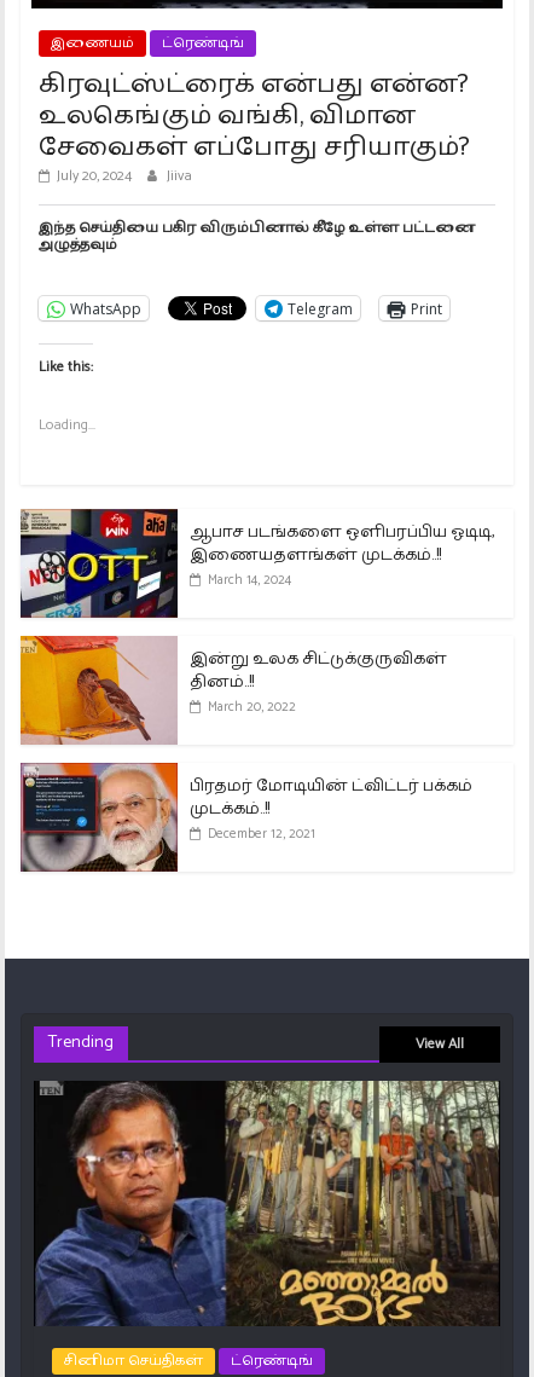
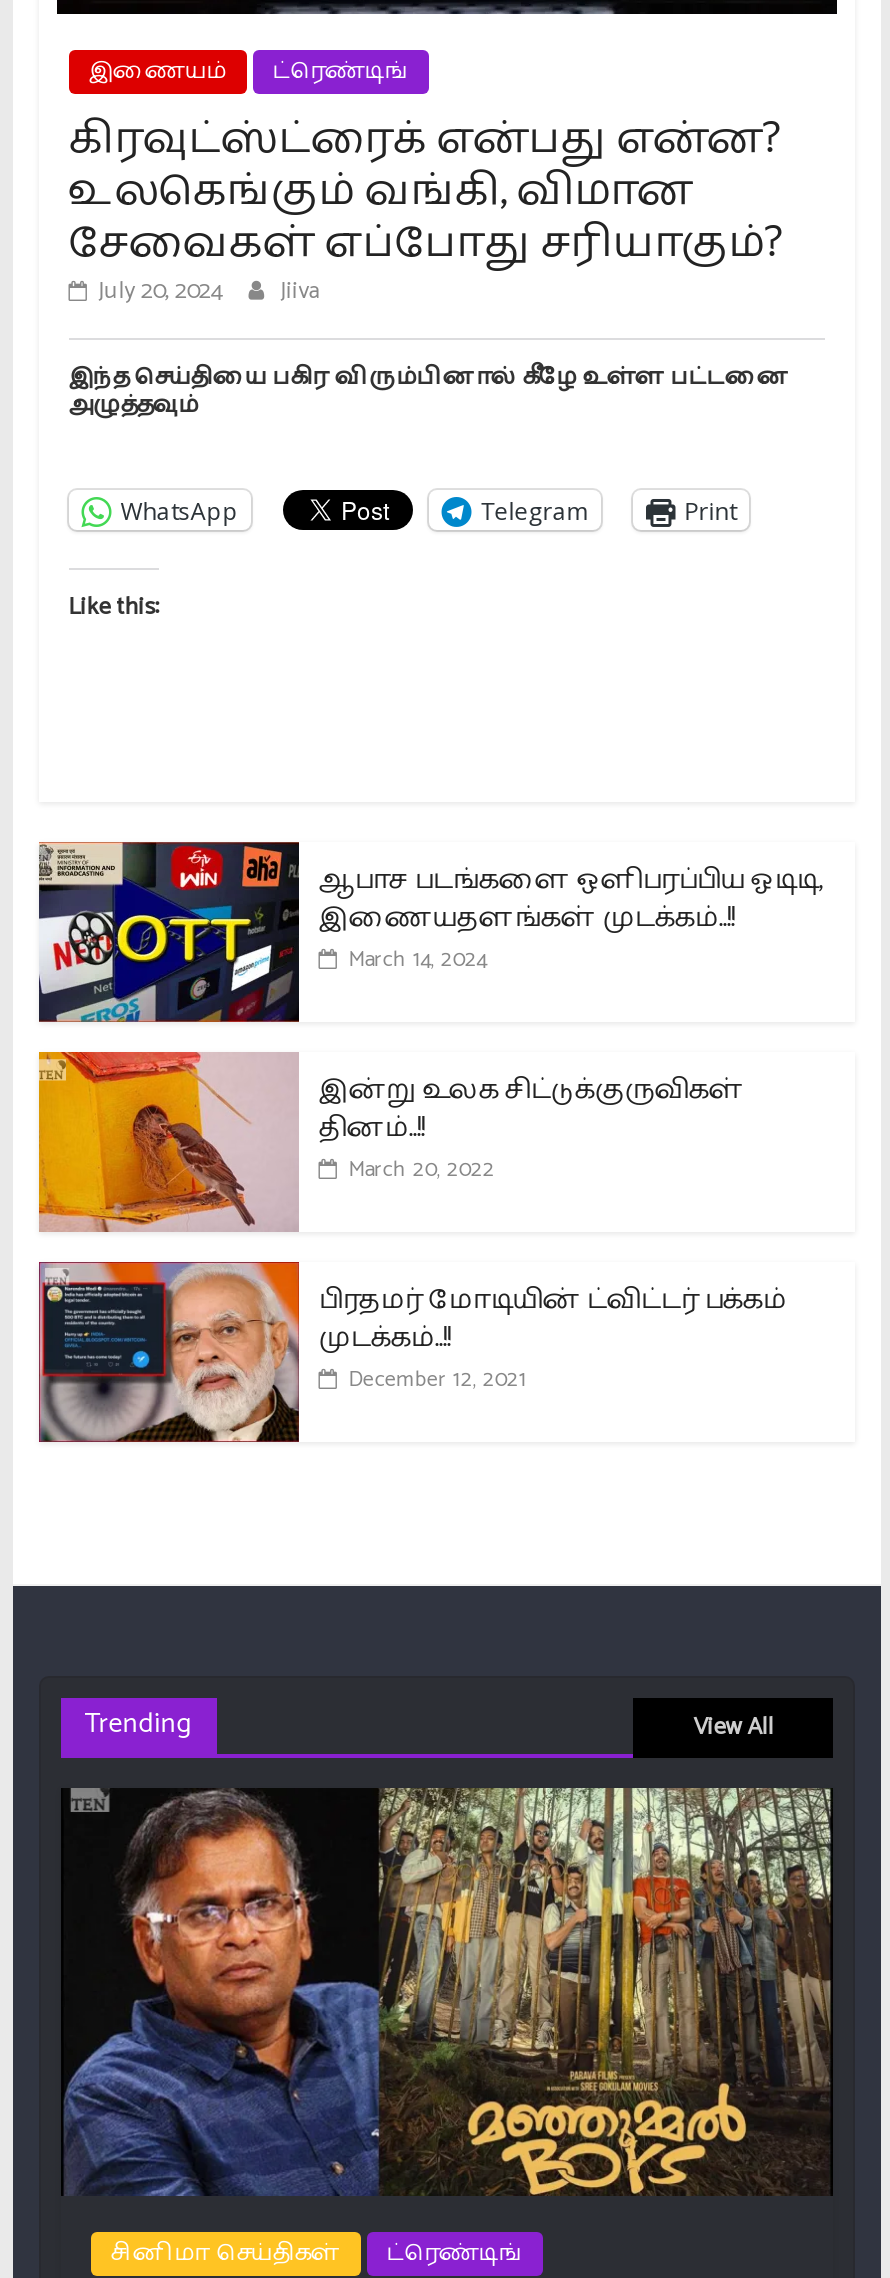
[38,414,95,437] Loading... -> none

